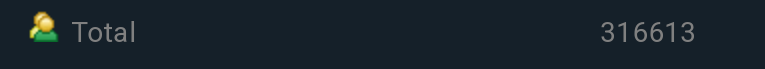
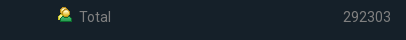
[600,15,696,47] 316613 -> [343,8,391,24] 292303

